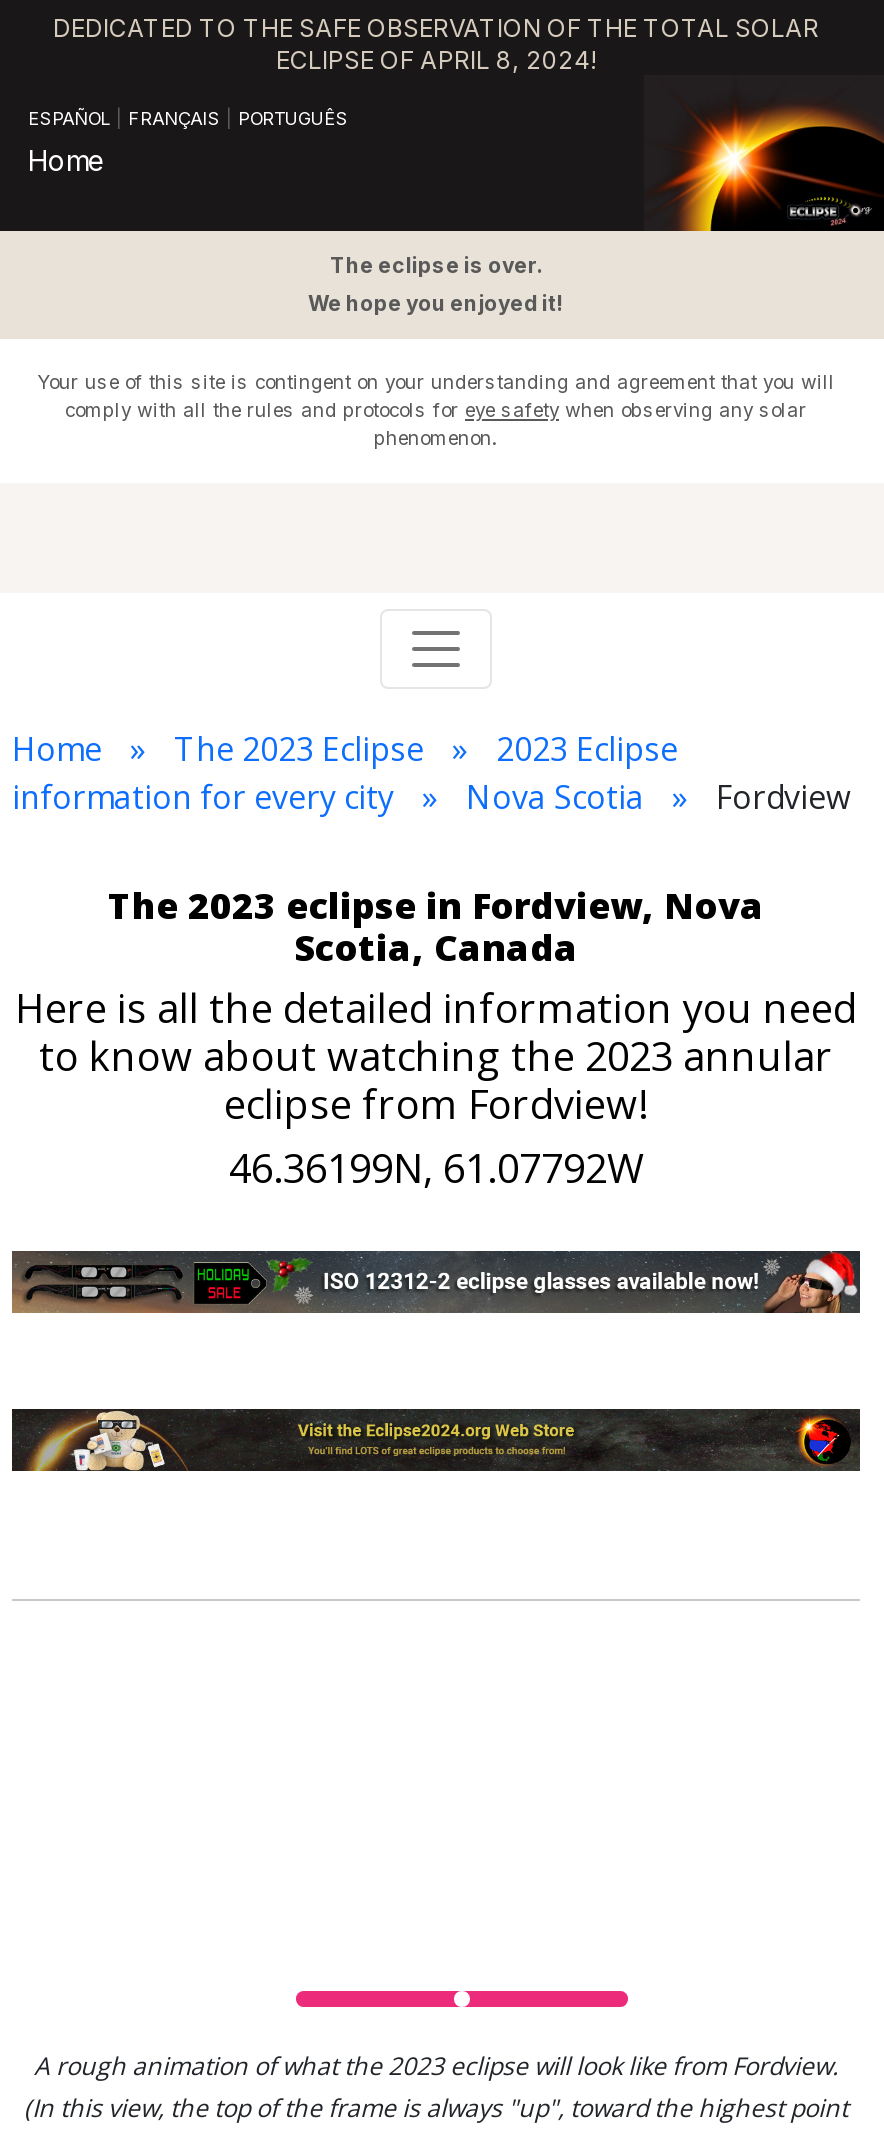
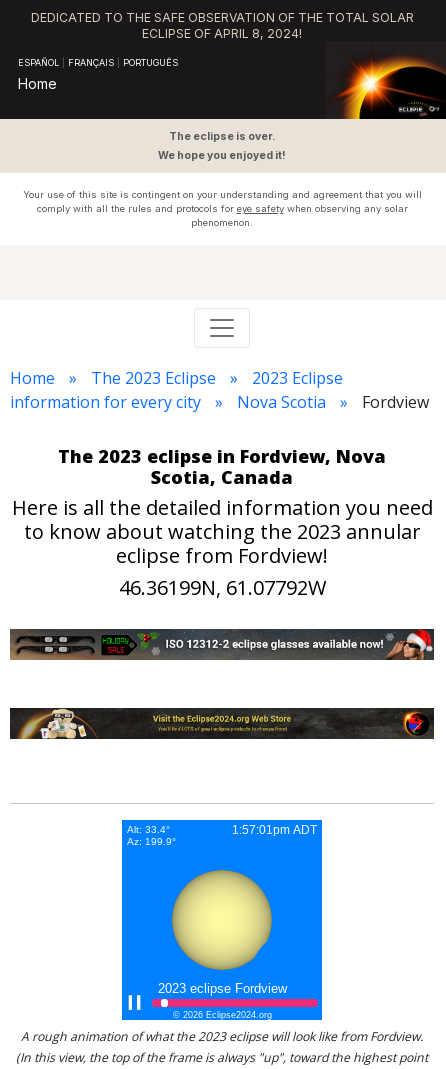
none -> [121,819,323,1021] [image]

